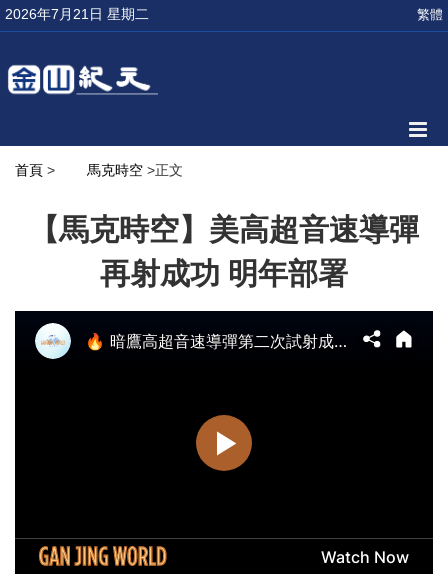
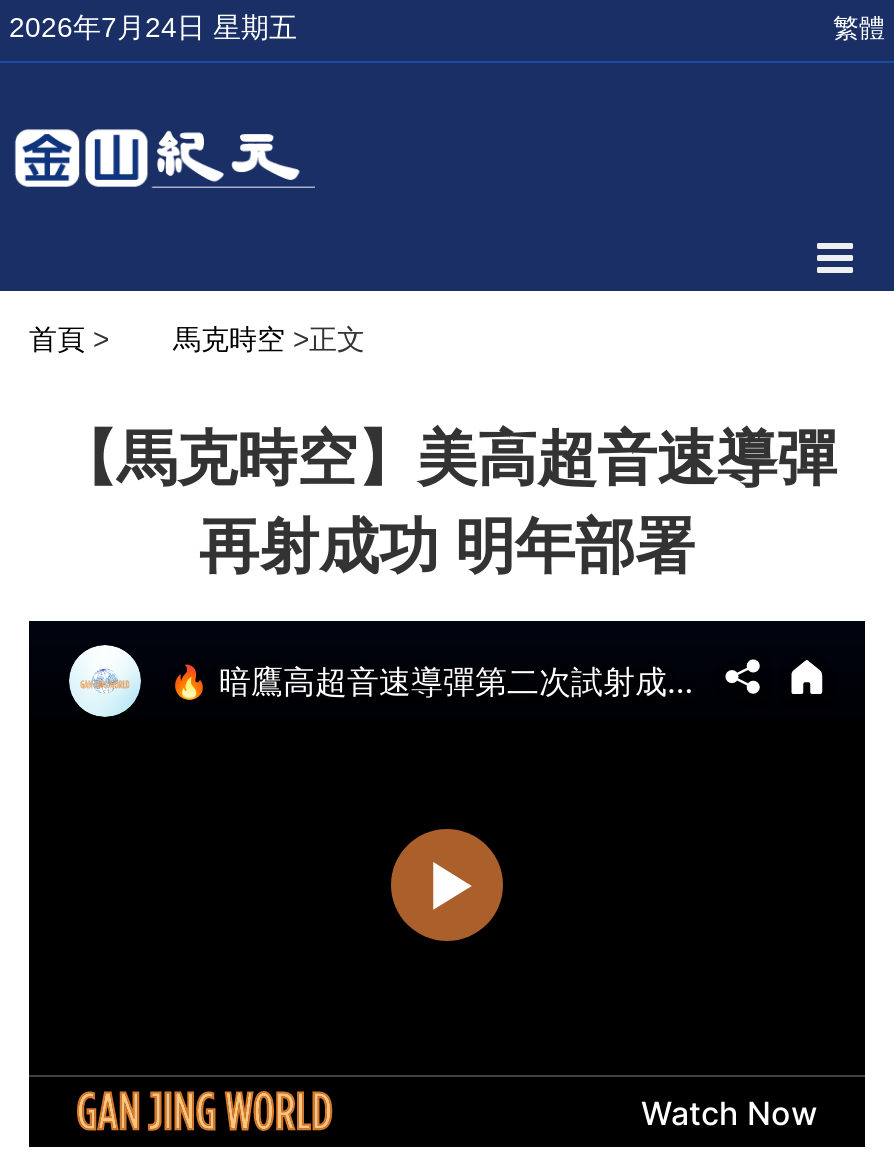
[5,6,149,22] 2026年7月21日 星期二 -> [9,11,297,43] 2026年7月24日 星期五

